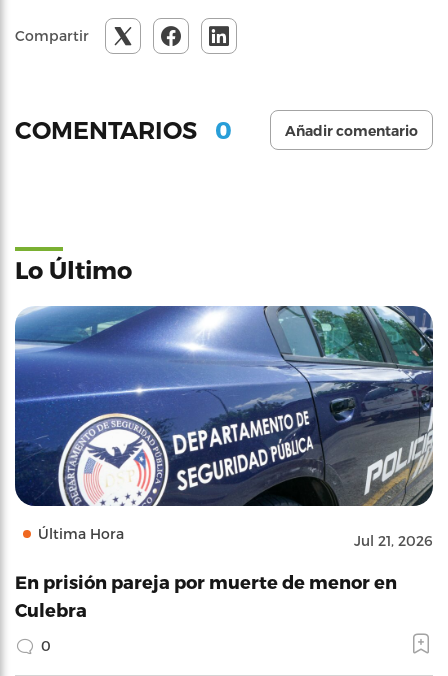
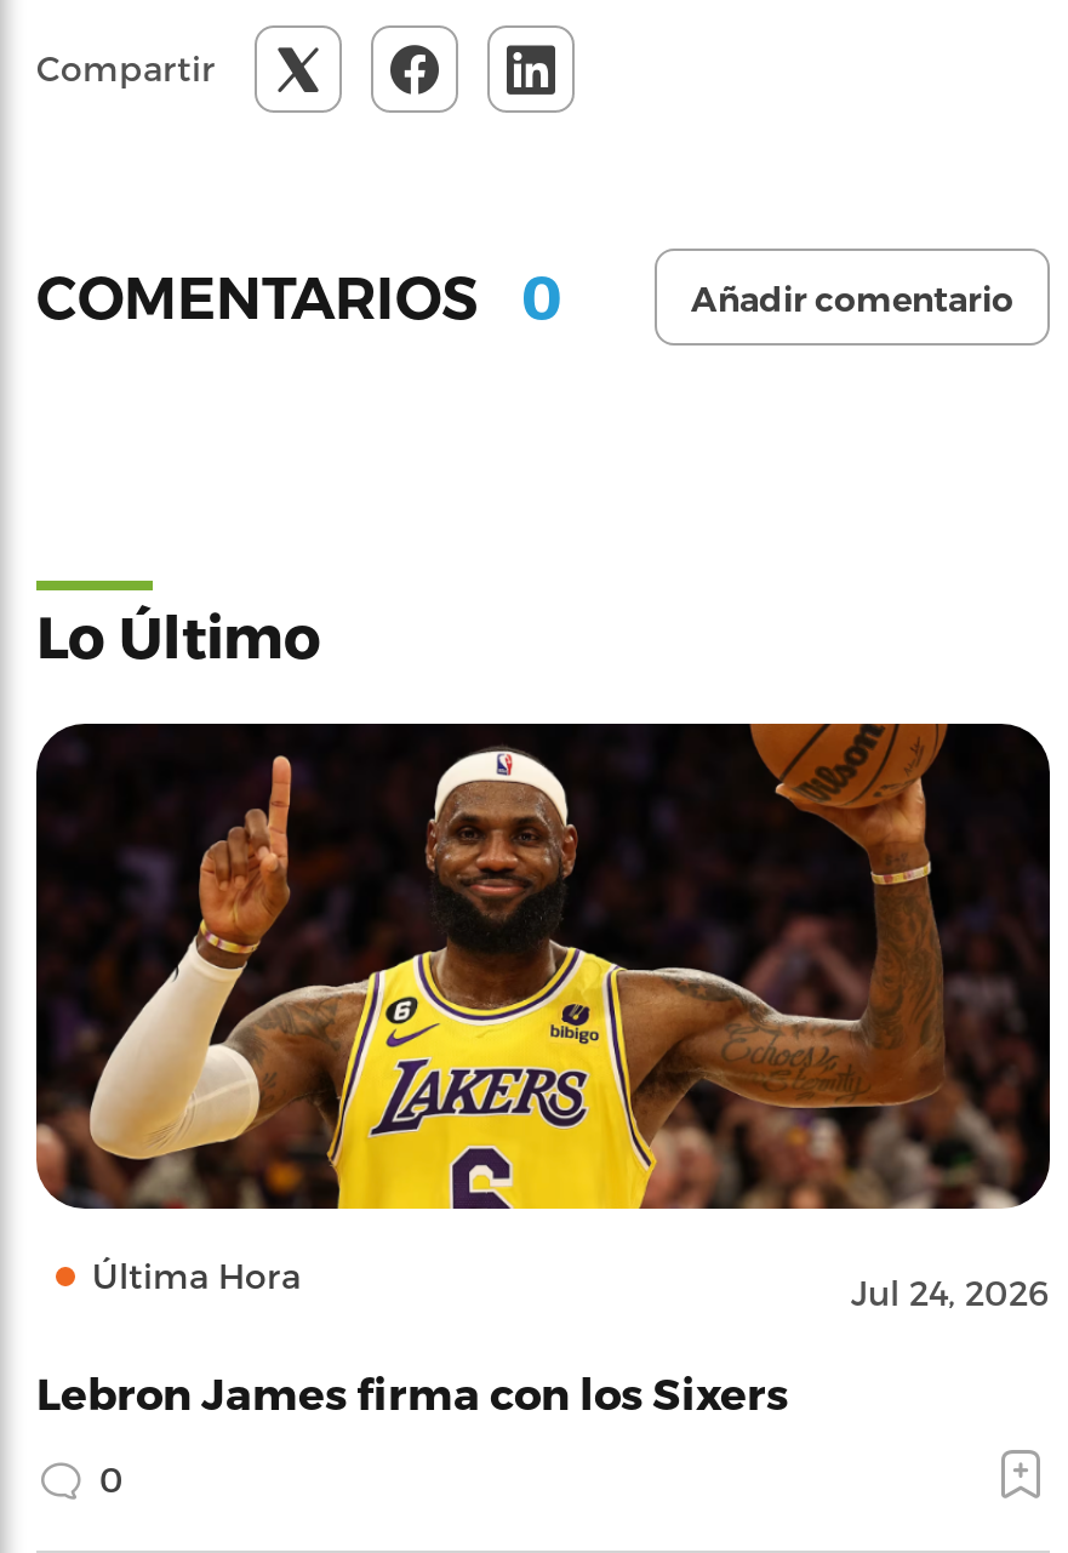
[14,305,434,549] [image] | Jul 21, 2026 -> [34,721,1052,1313] [image] | Jul 24, 2026
[15,571,397,620] En prisión pareja por muerte de menor en | Culebra -> [36,1366,788,1417] Lebron James firma con los Sixers

